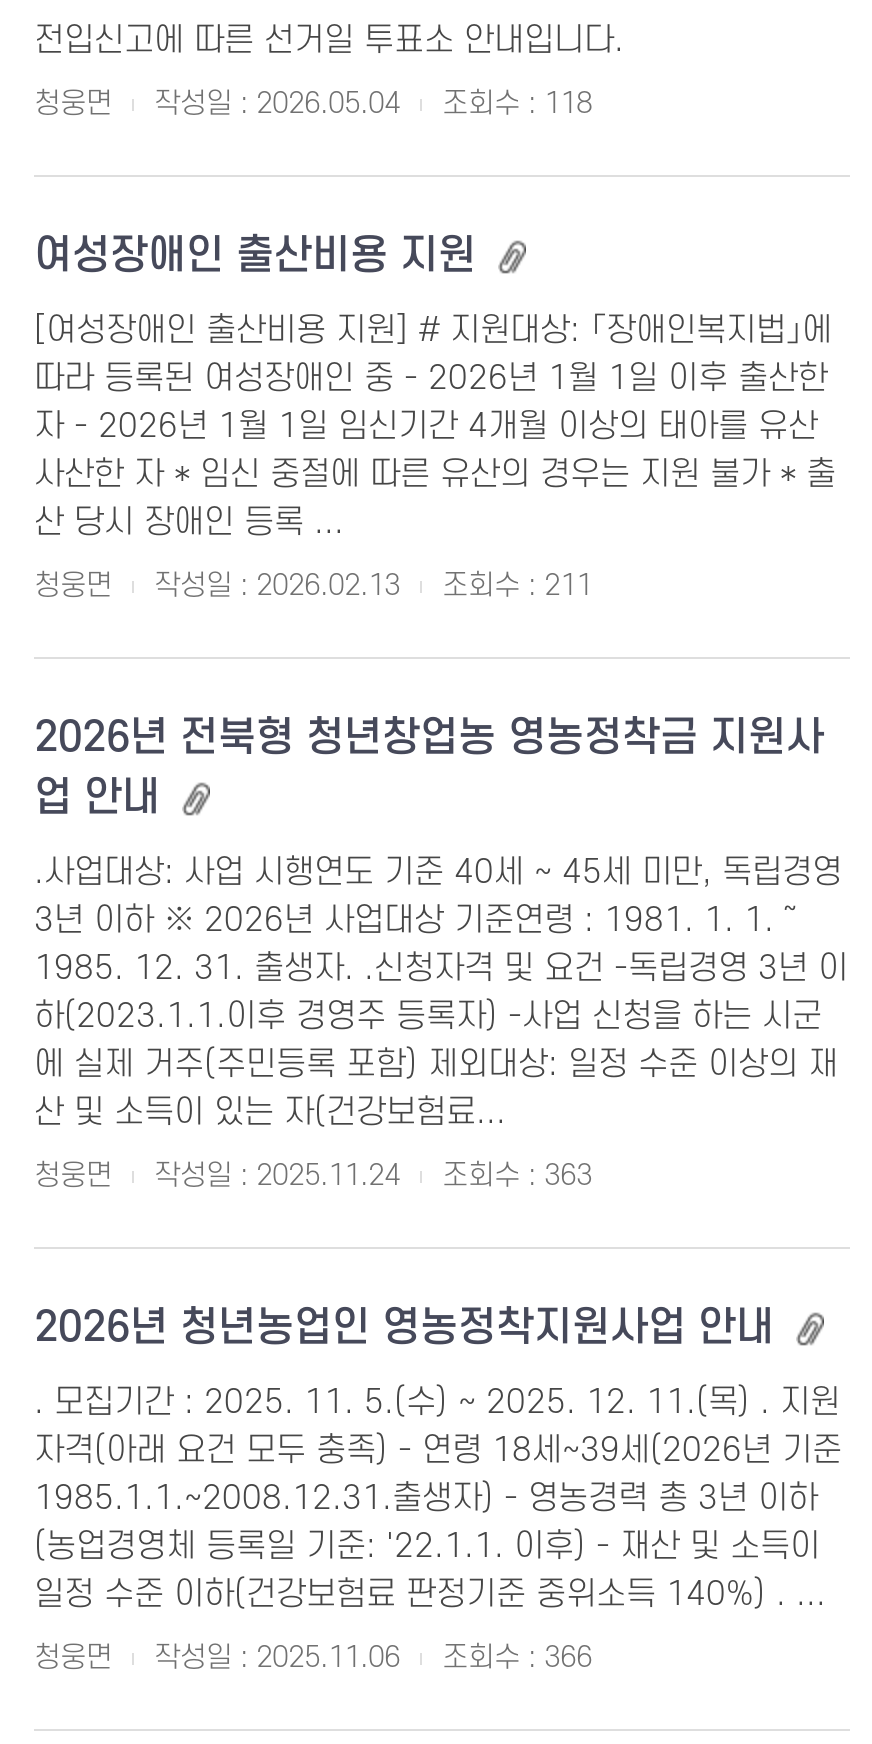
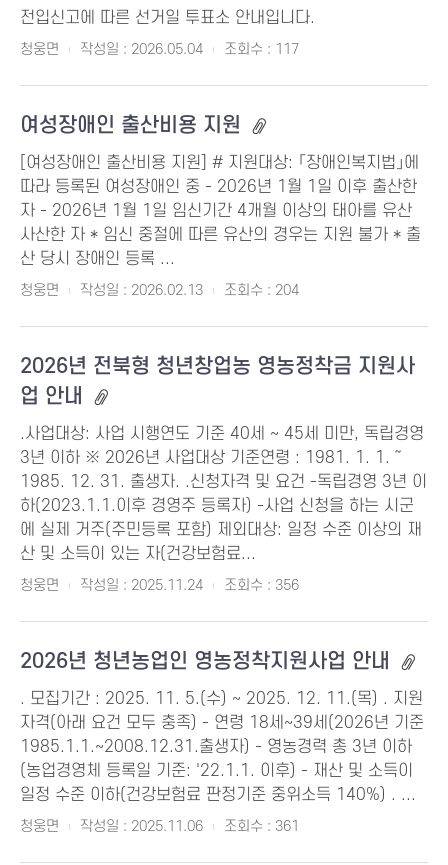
[442,87,592,121] 조회수 : 118 -> [224,41,299,58] 조회수 : 117
[442,569,592,603] 조회수 : 211 -> [224,282,299,299] 조회수 : 204
[442,1159,592,1193] 조회수 : 363 -> [224,577,299,594] 조회수 : 356
[442,1641,592,1675] 조회수 : 366 -> [224,818,299,835] 조회수 : 361

